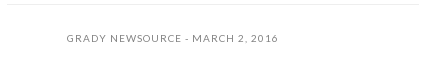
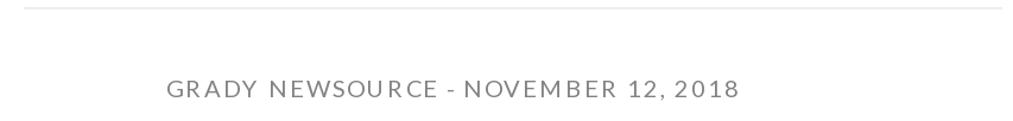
[67,32,279,44] GRADY NEWSOURCE MARCH 2, 2016 -> [166,74,741,102] GRADY NEWSOURCE NOVEMBER 12, 2018

